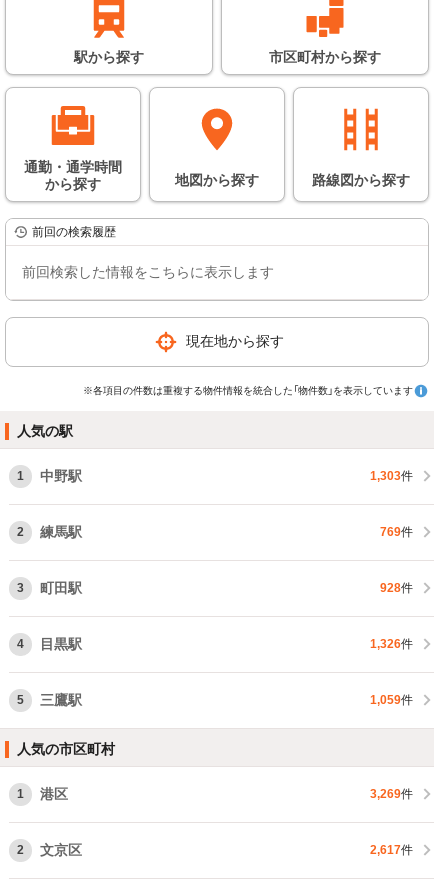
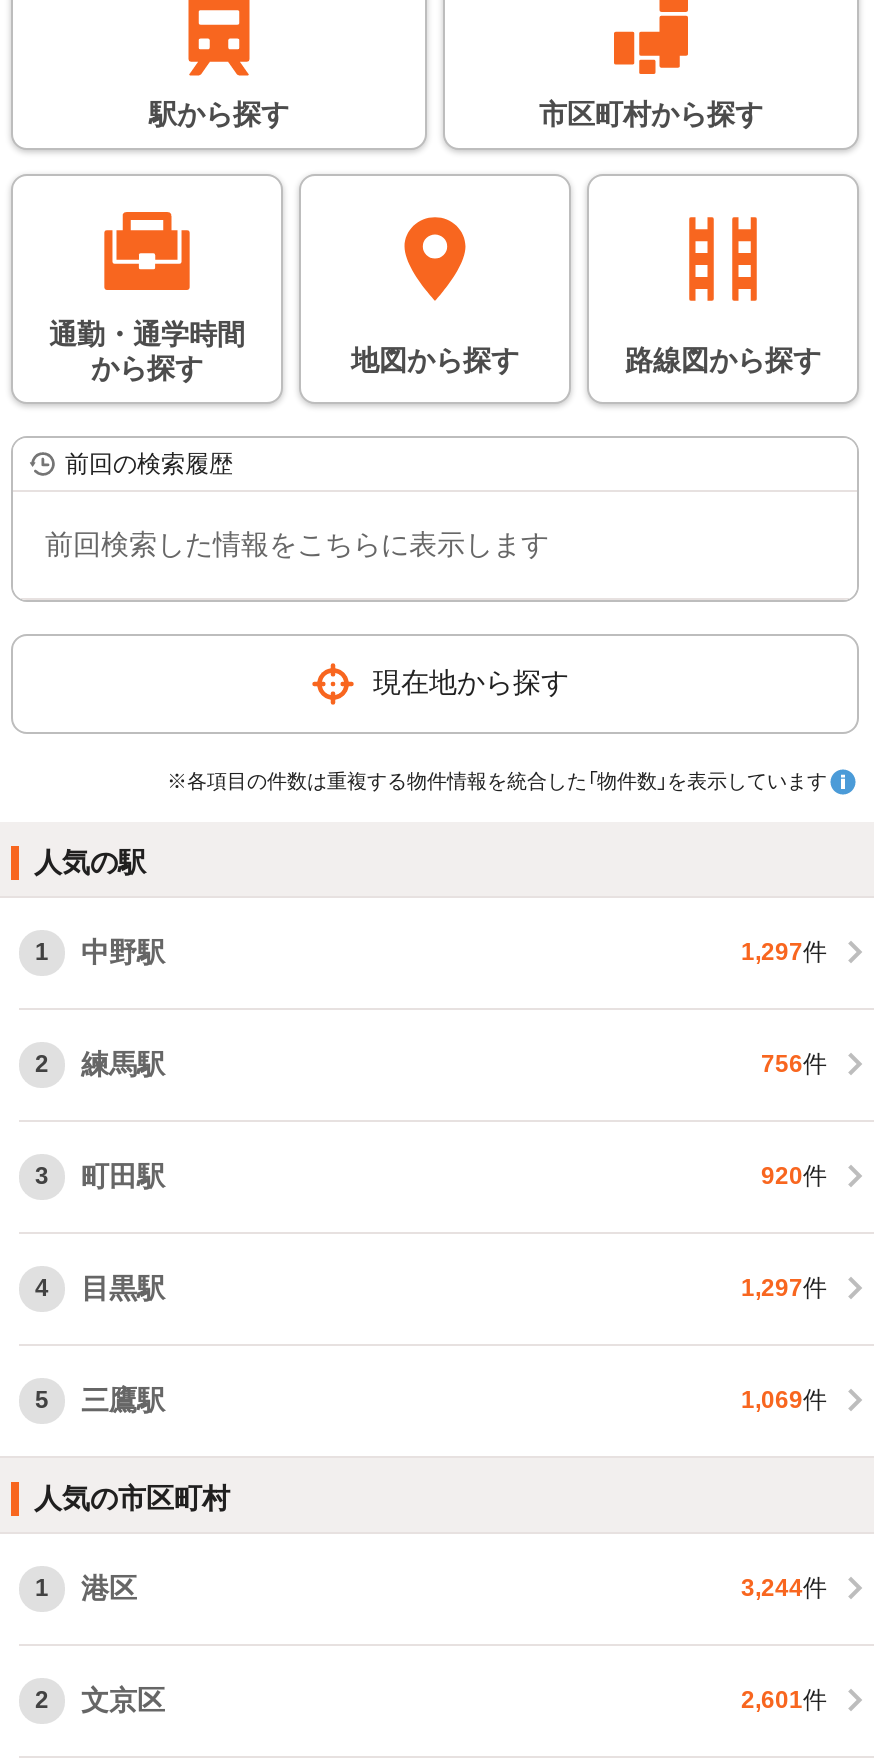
[370,469,413,483] 1,303件 -> [741,939,827,967] 1,297件
[380,525,413,539] 769件 -> [761,1051,827,1079] 756件
[380,581,413,595] 928件 -> [761,1163,827,1191] 920件
[370,637,413,651] 1,326件 -> [741,1275,827,1303] 1,297件
[370,693,413,707] 1,059件 -> [741,1387,827,1415] 1,069件
[370,787,413,801] 3,269件 -> [741,1575,827,1603] 3,244件
[370,843,413,857] 2,617件 -> [741,1687,827,1715] 2,601件

